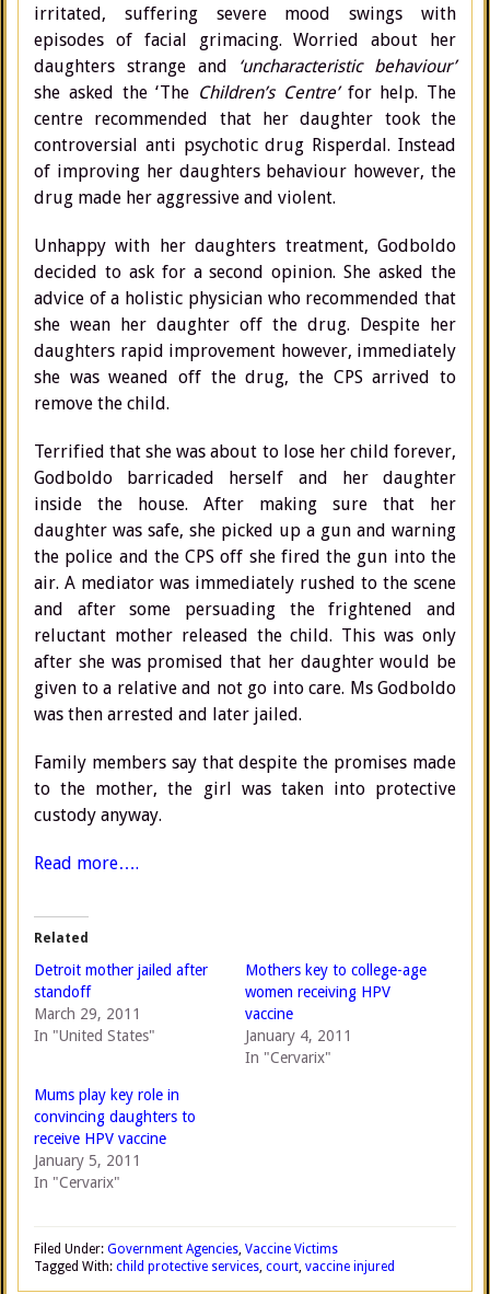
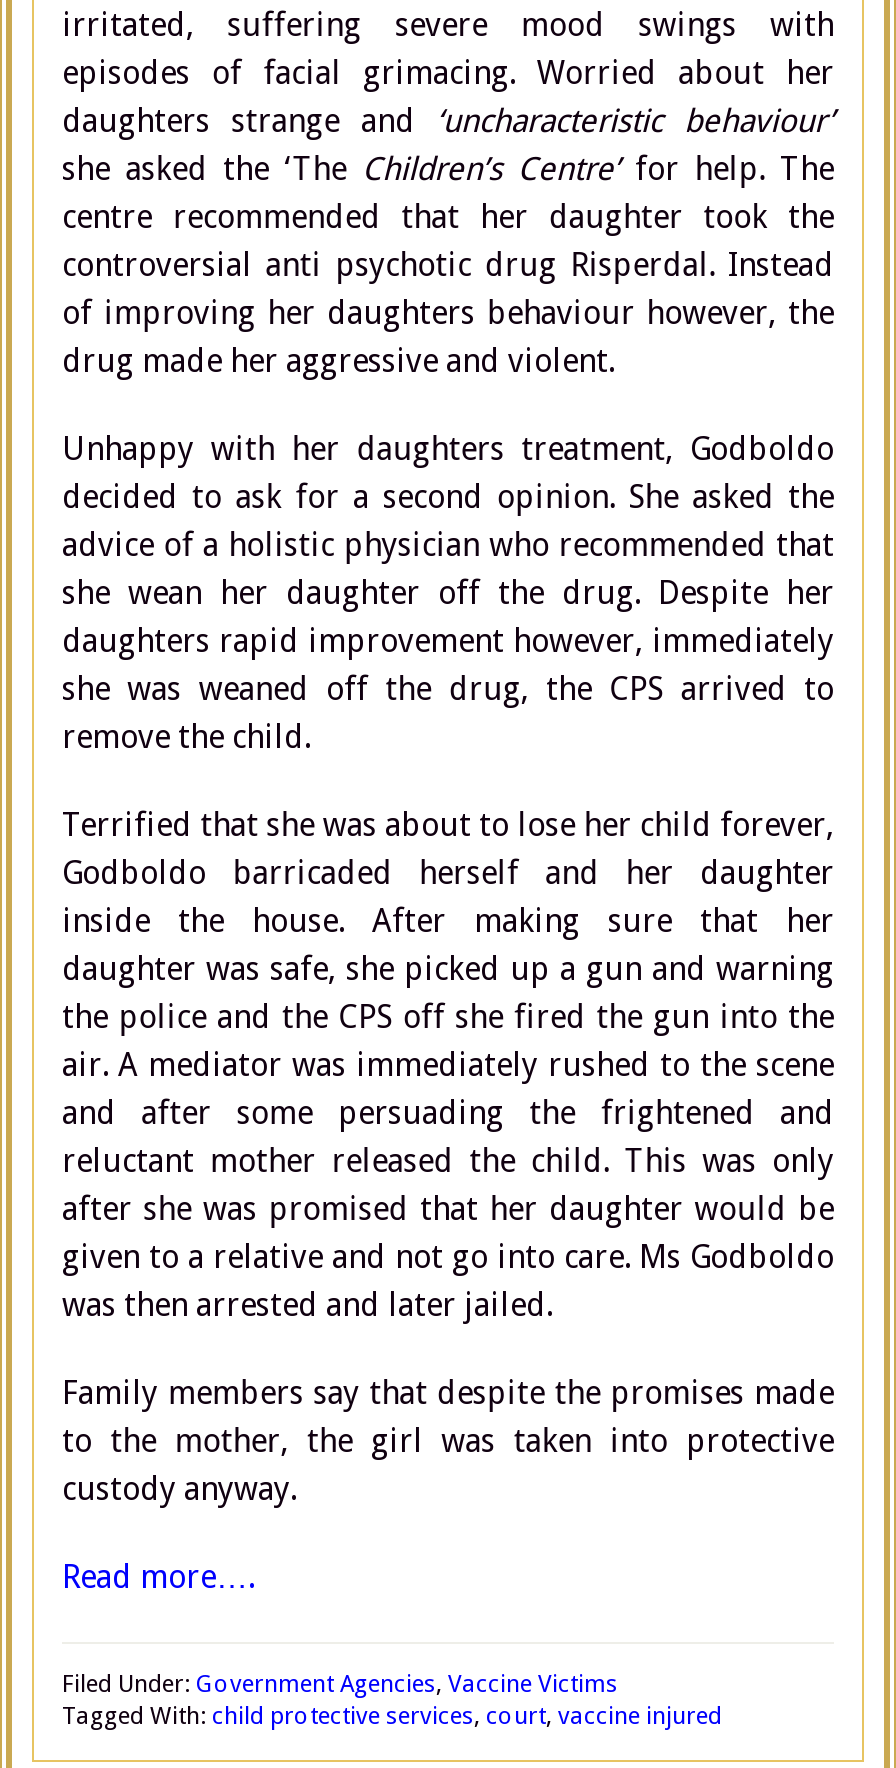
[34,931,208,1044] Related | Detroit mother jailed after | standoff | March 29, 2011 | In "United States" -> none
[34,961,427,1191] Mothers key to college-age | women receiving HPV | vaccine | January 4, 2011 | In "Cervarix" | Mums play key role in | convincing daughters to | receive HPV vaccine | January 5, 2011 | In "Cervarix" -> none

